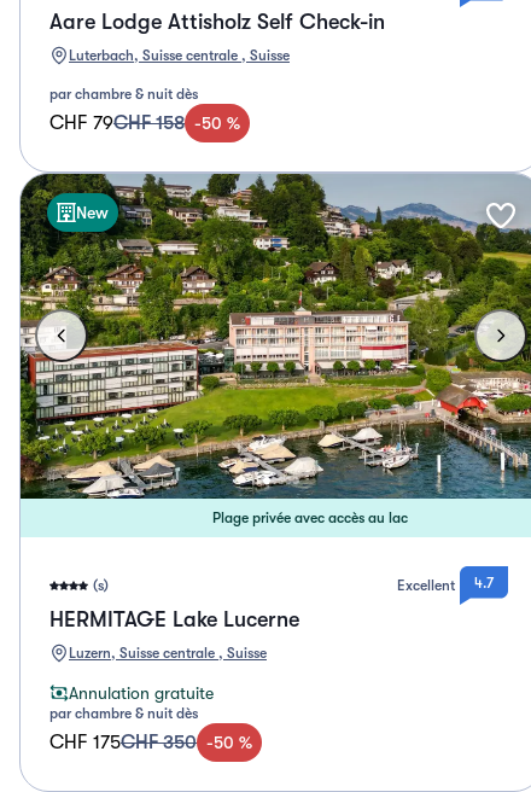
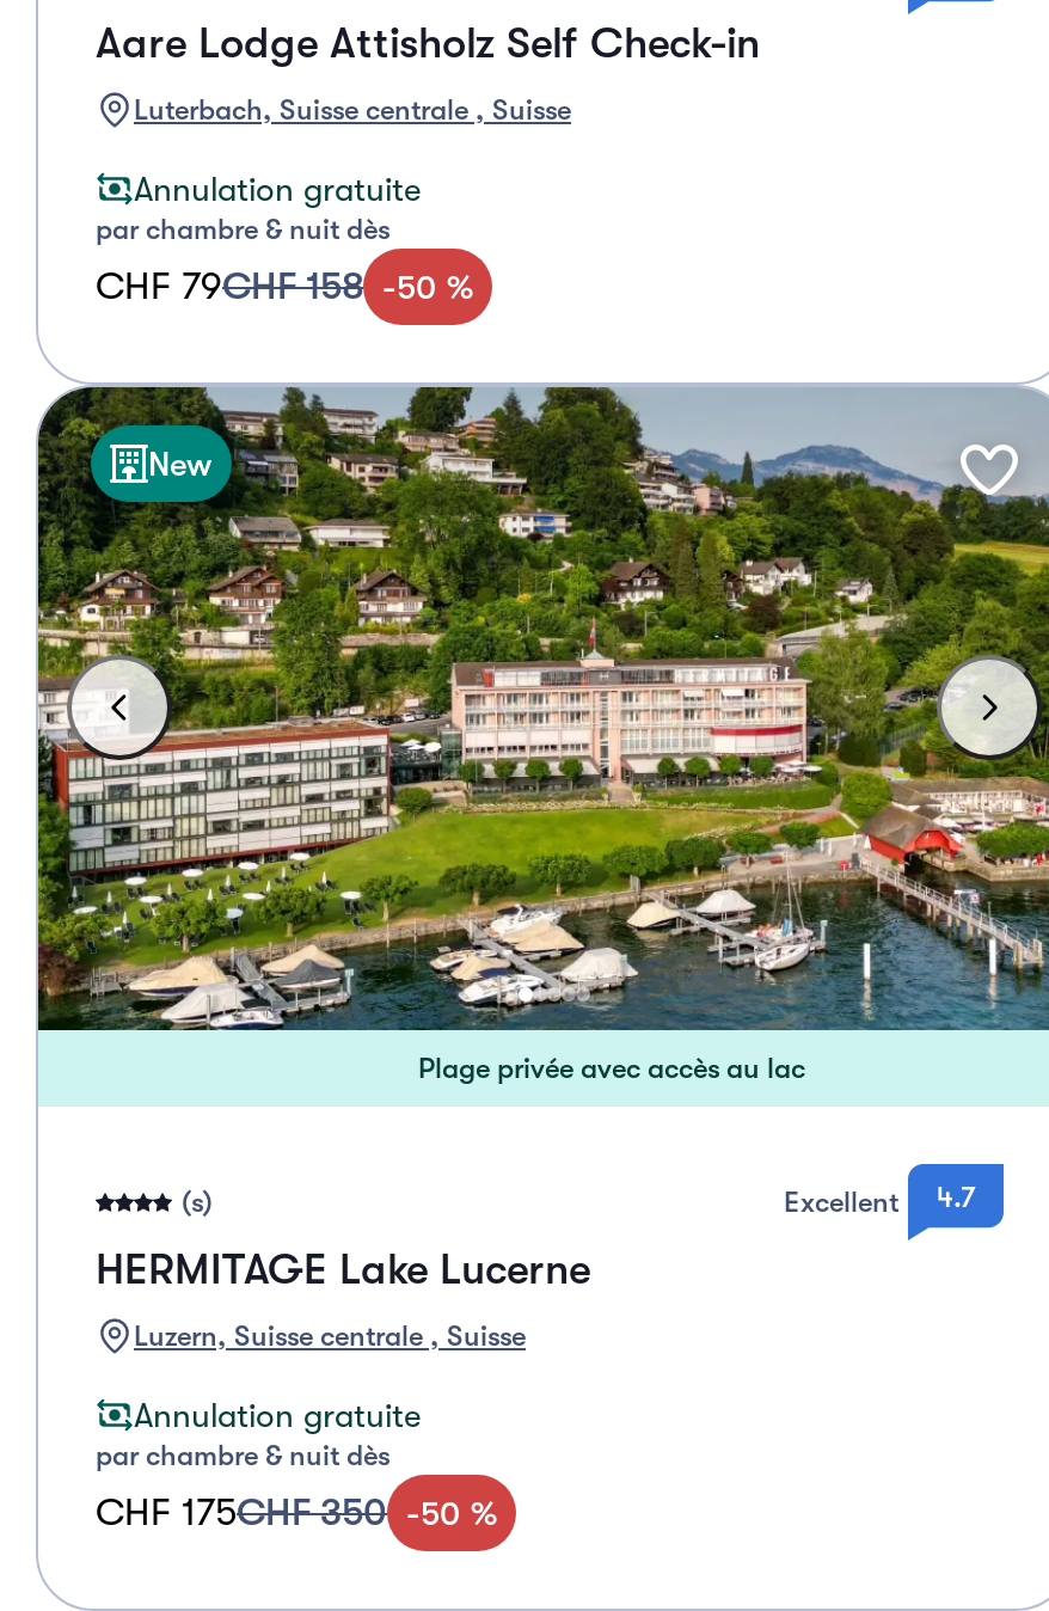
none -> [134,170,421,208] Annulation gratuite

